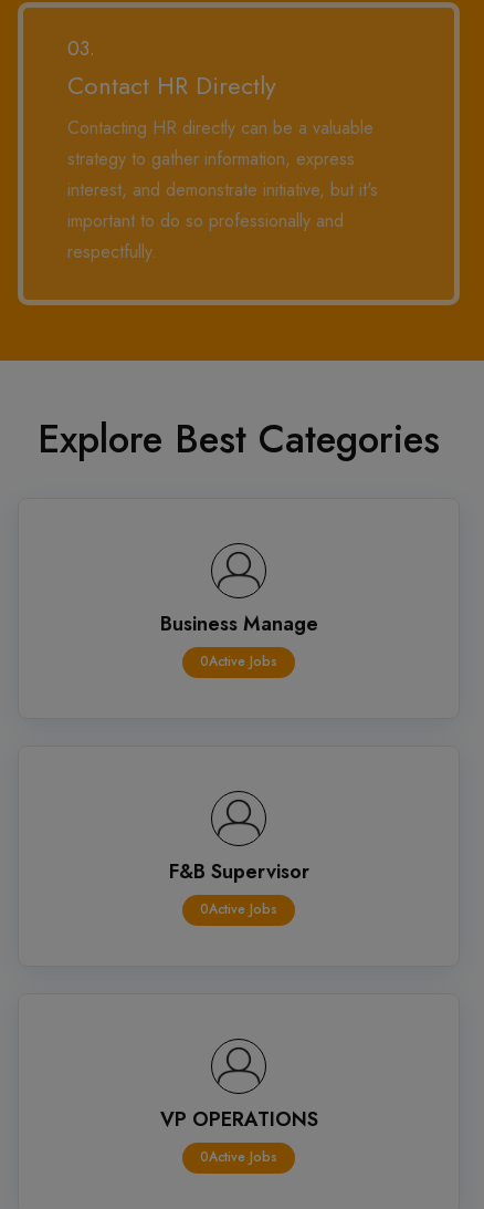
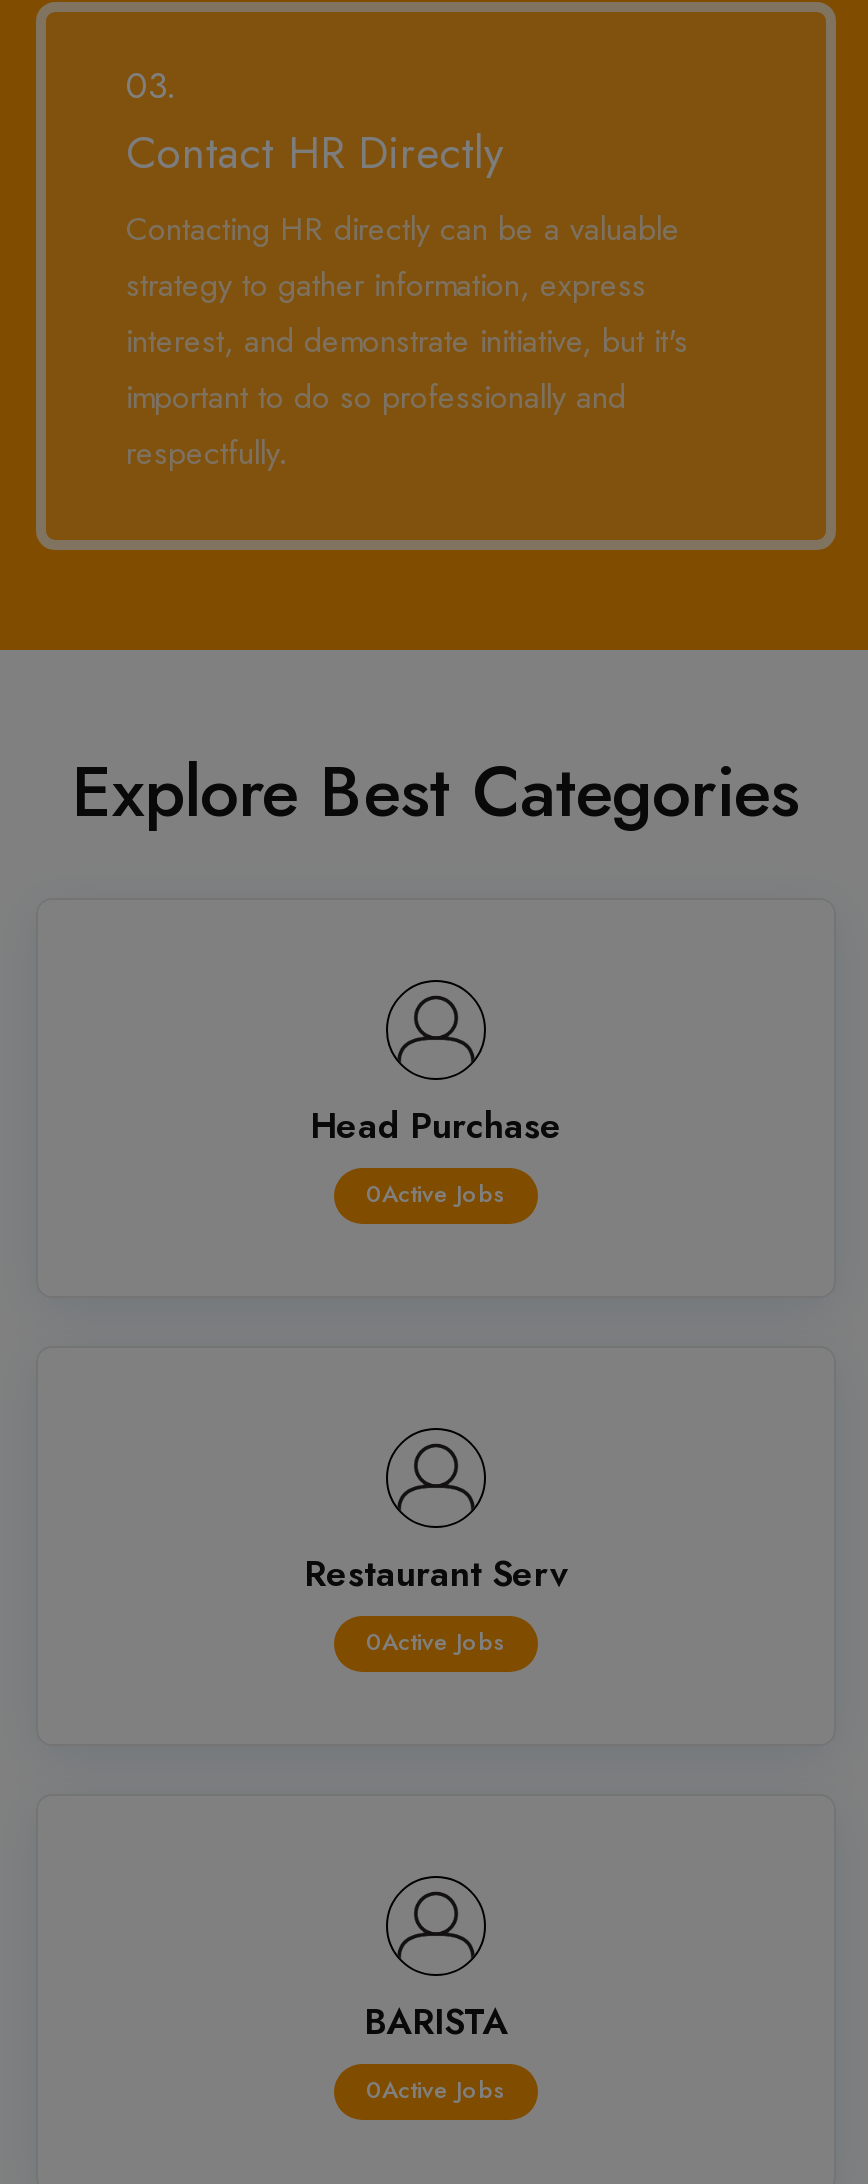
[160,610,318,638] Business Manage -> [310,1100,562,1152] Head Purchase
[169,857,309,886] F&B Supervisor -> [304,1548,568,1600] Restaurant Serv
[160,1105,318,1134] VP OPERATIONS -> [364,1996,508,2048] BARISTA

